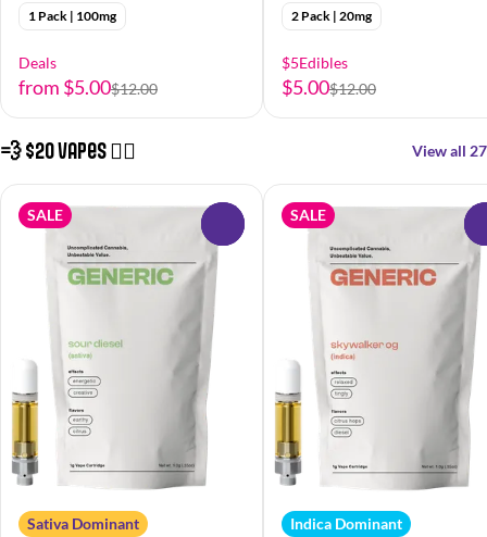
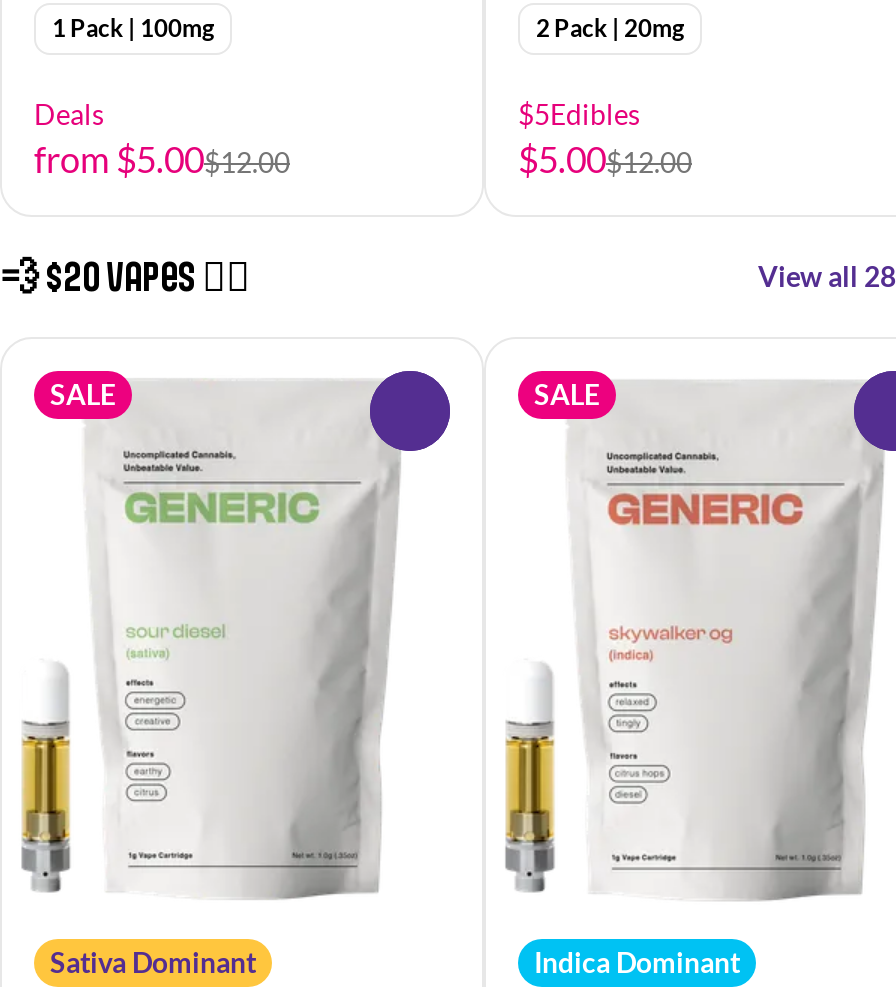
[412,141,487,160] View all 27 -> [758,259,896,293] View all 28

